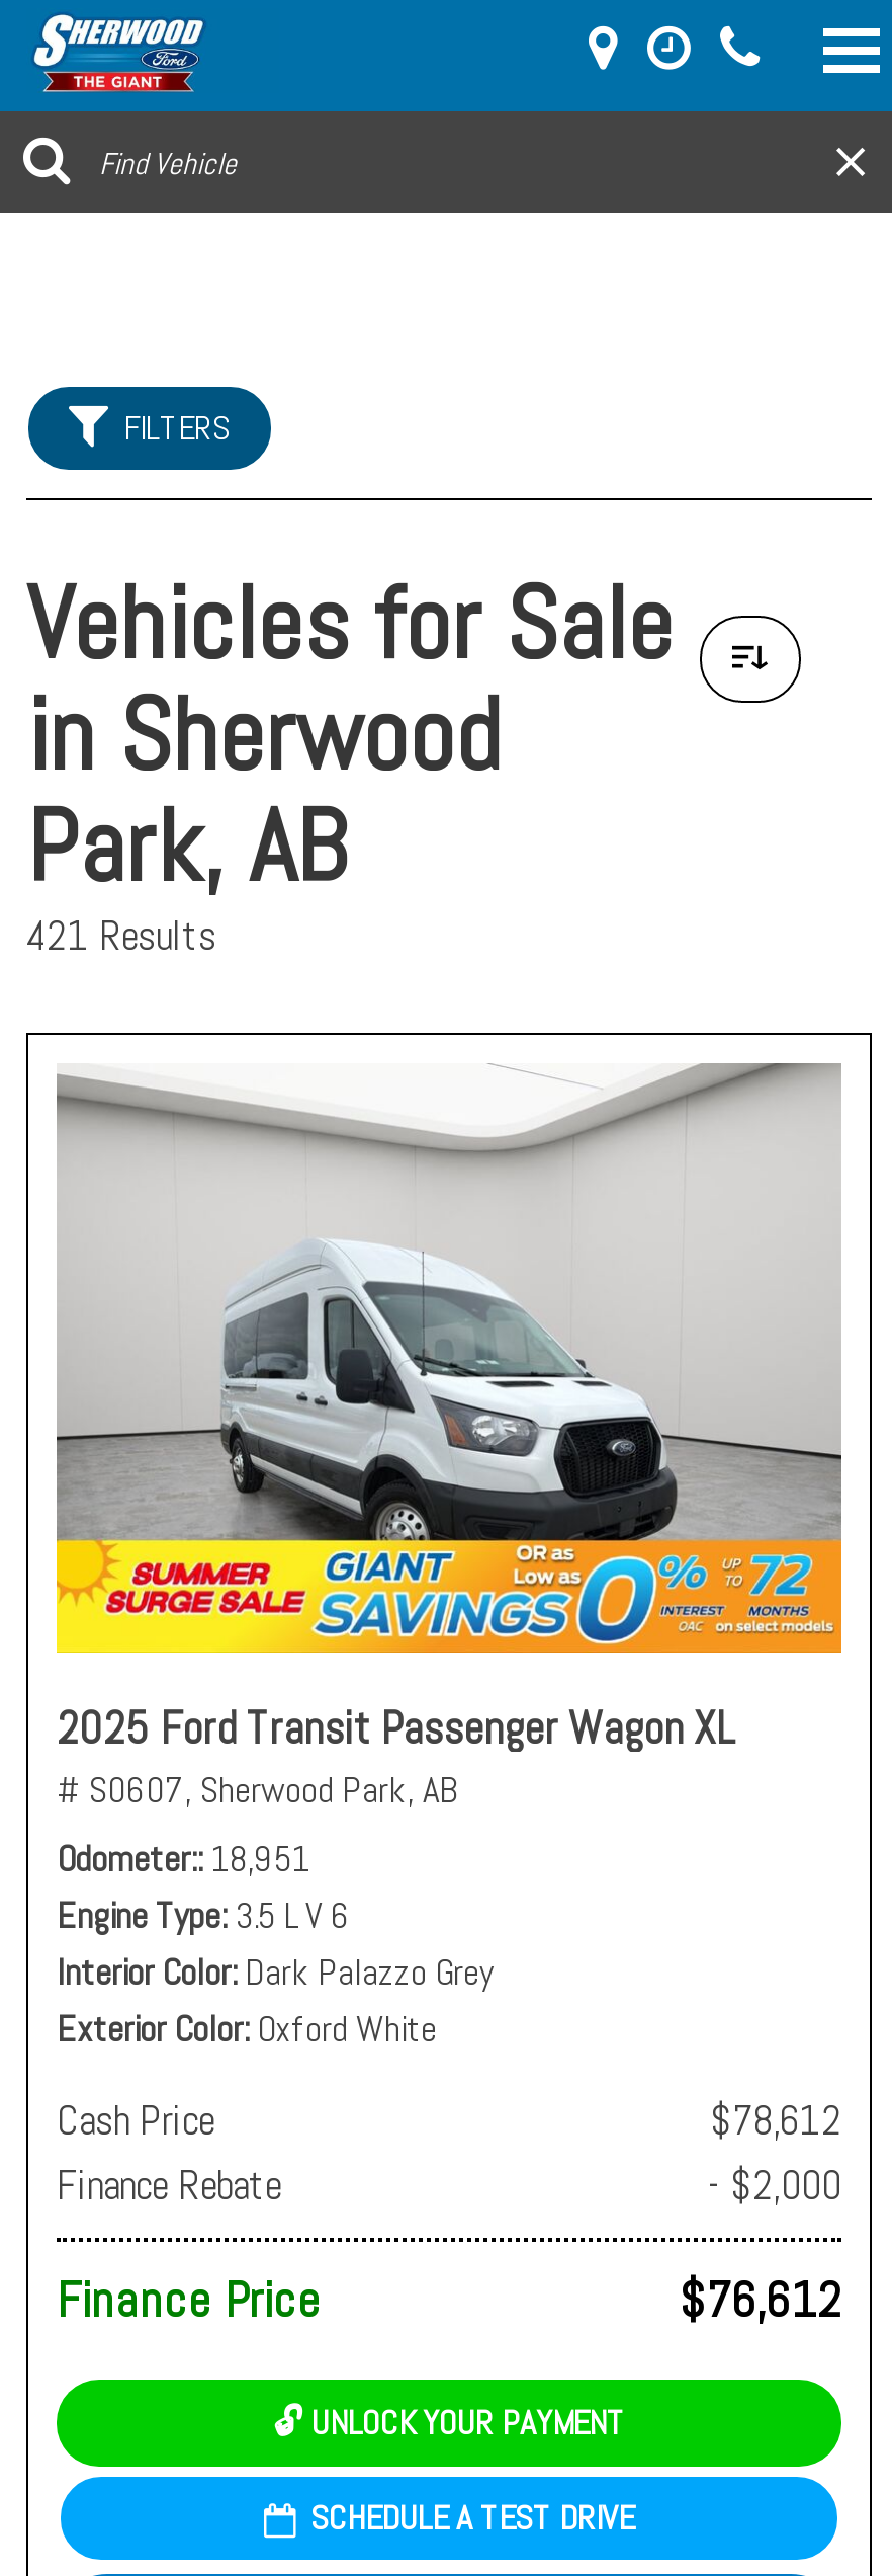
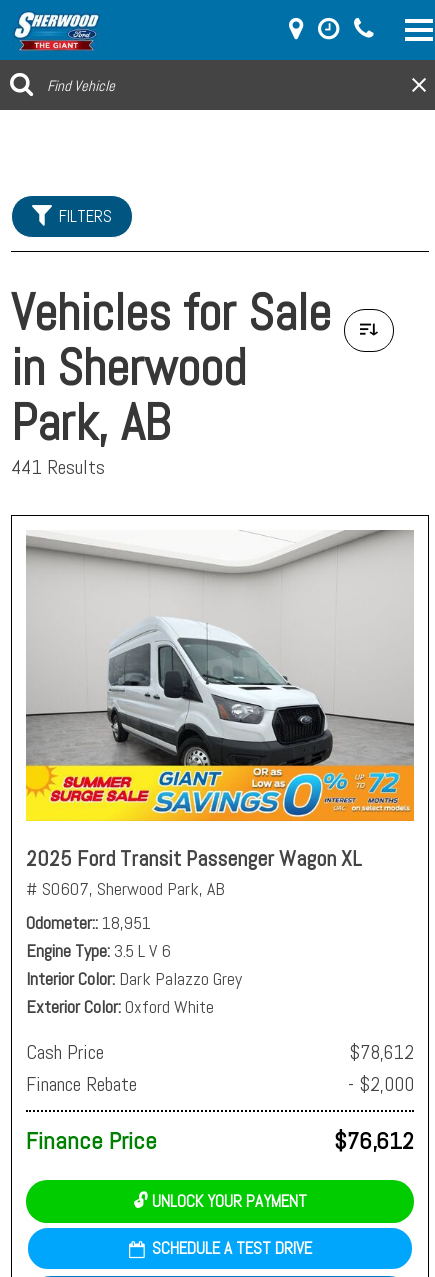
[26,909,216,962] 421 Results -> [11,454,105,480] 441 Results

